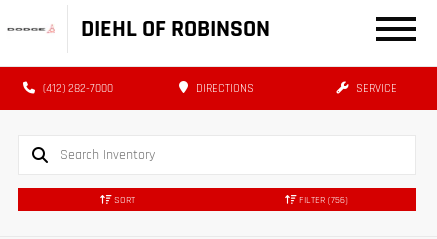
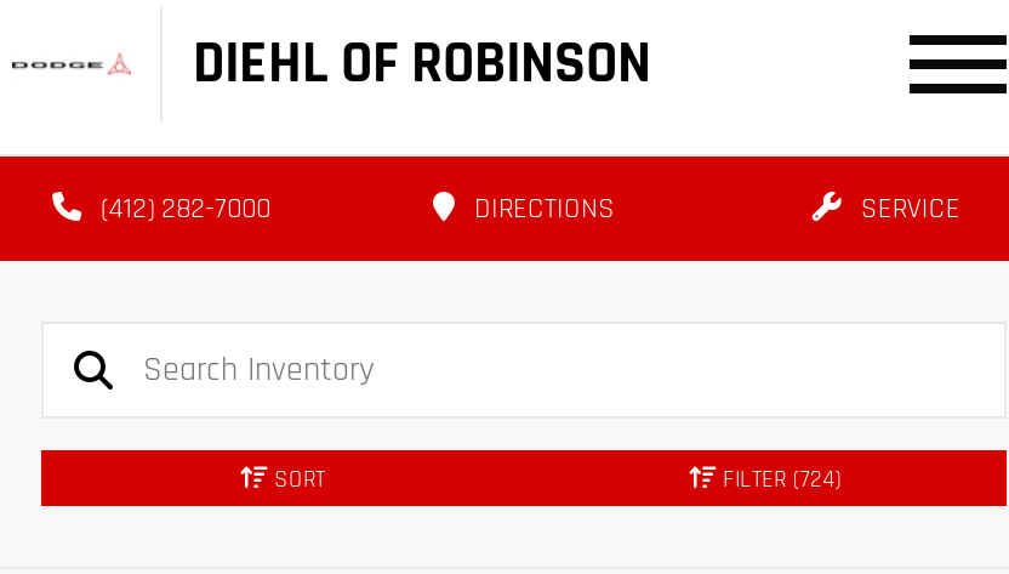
[296,194,348,206] FILTER (756) -> [716,464,842,493] FILTER (724)

